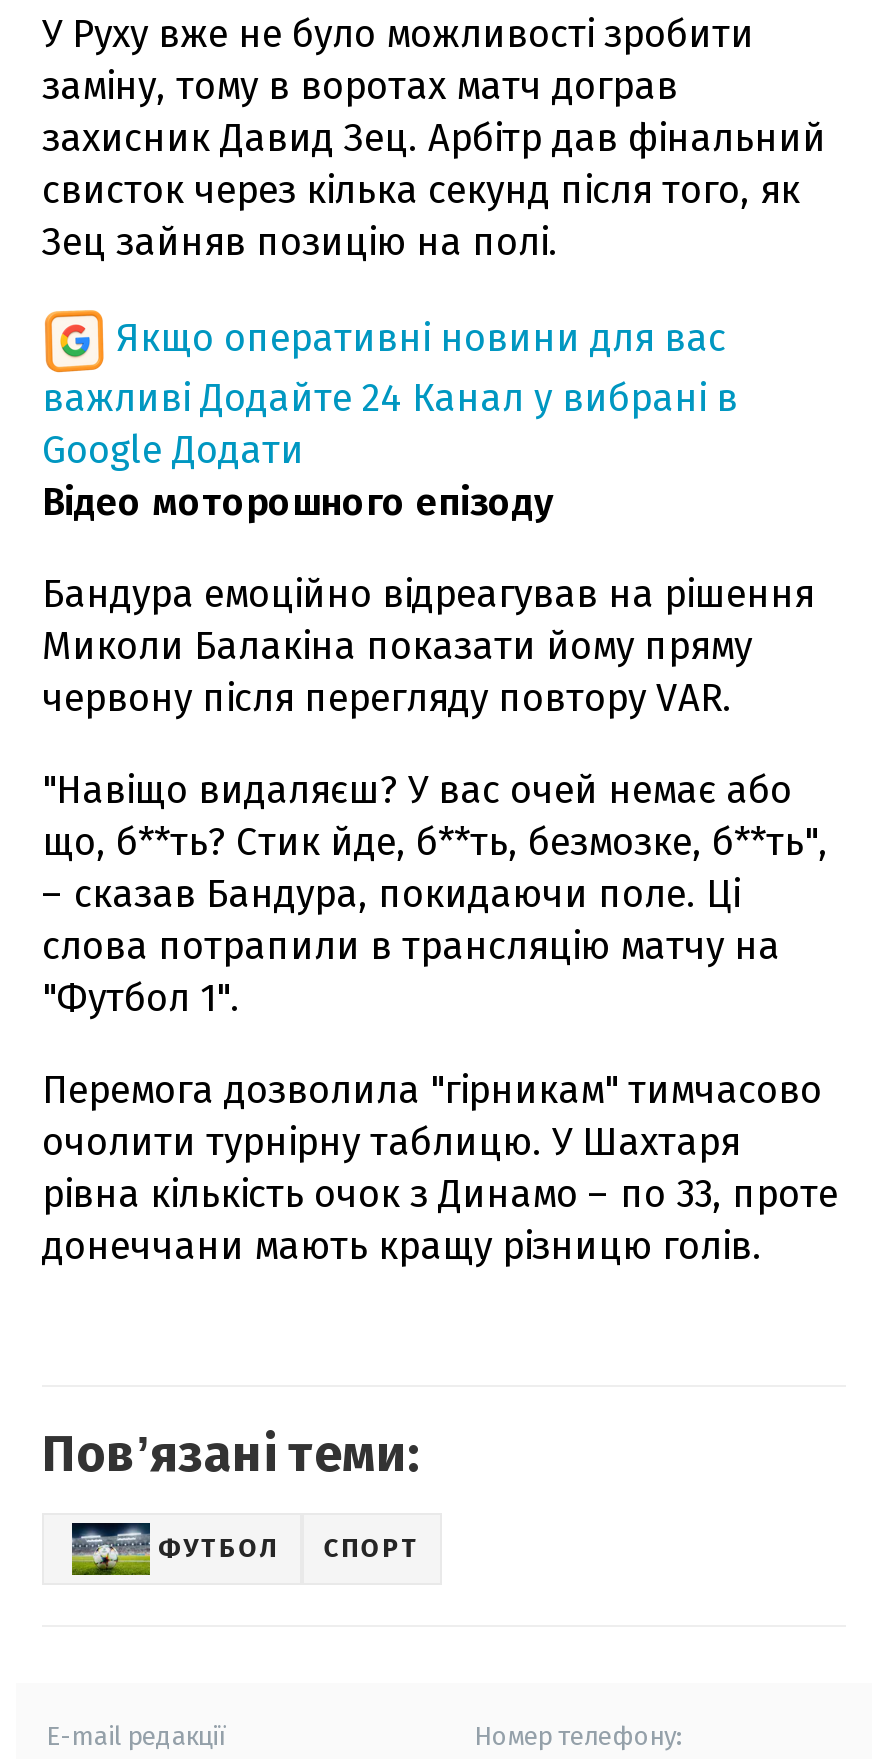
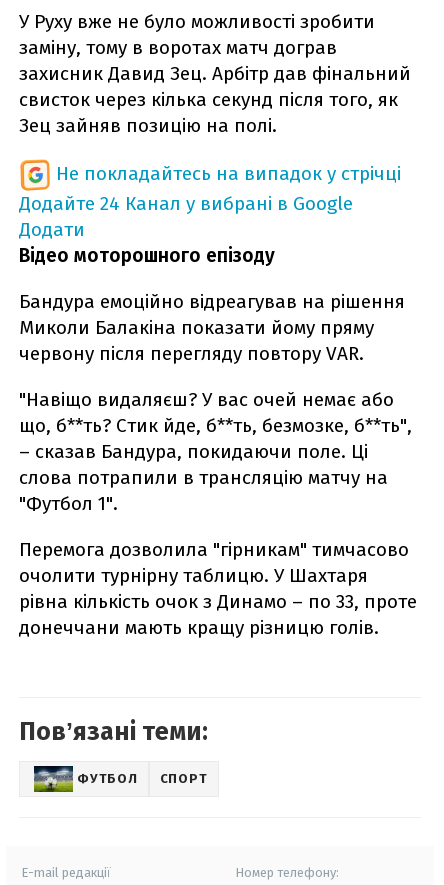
[42,314,738,472] Якщо оперативні новини для вас | важливі Додайте 24 Канал у вибрані в | Google Додати -> [19,162,401,241] Не покладайтесь на випадок у стрічці | Додайте 24 Канал у вибрані в Google | Додати

